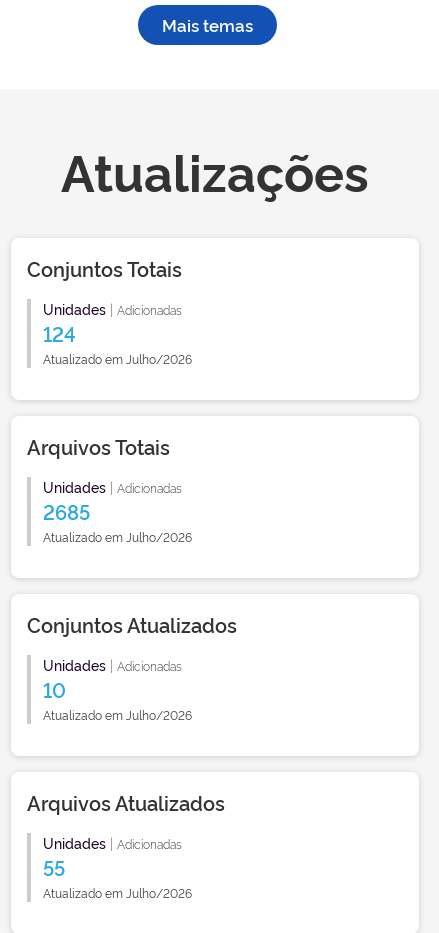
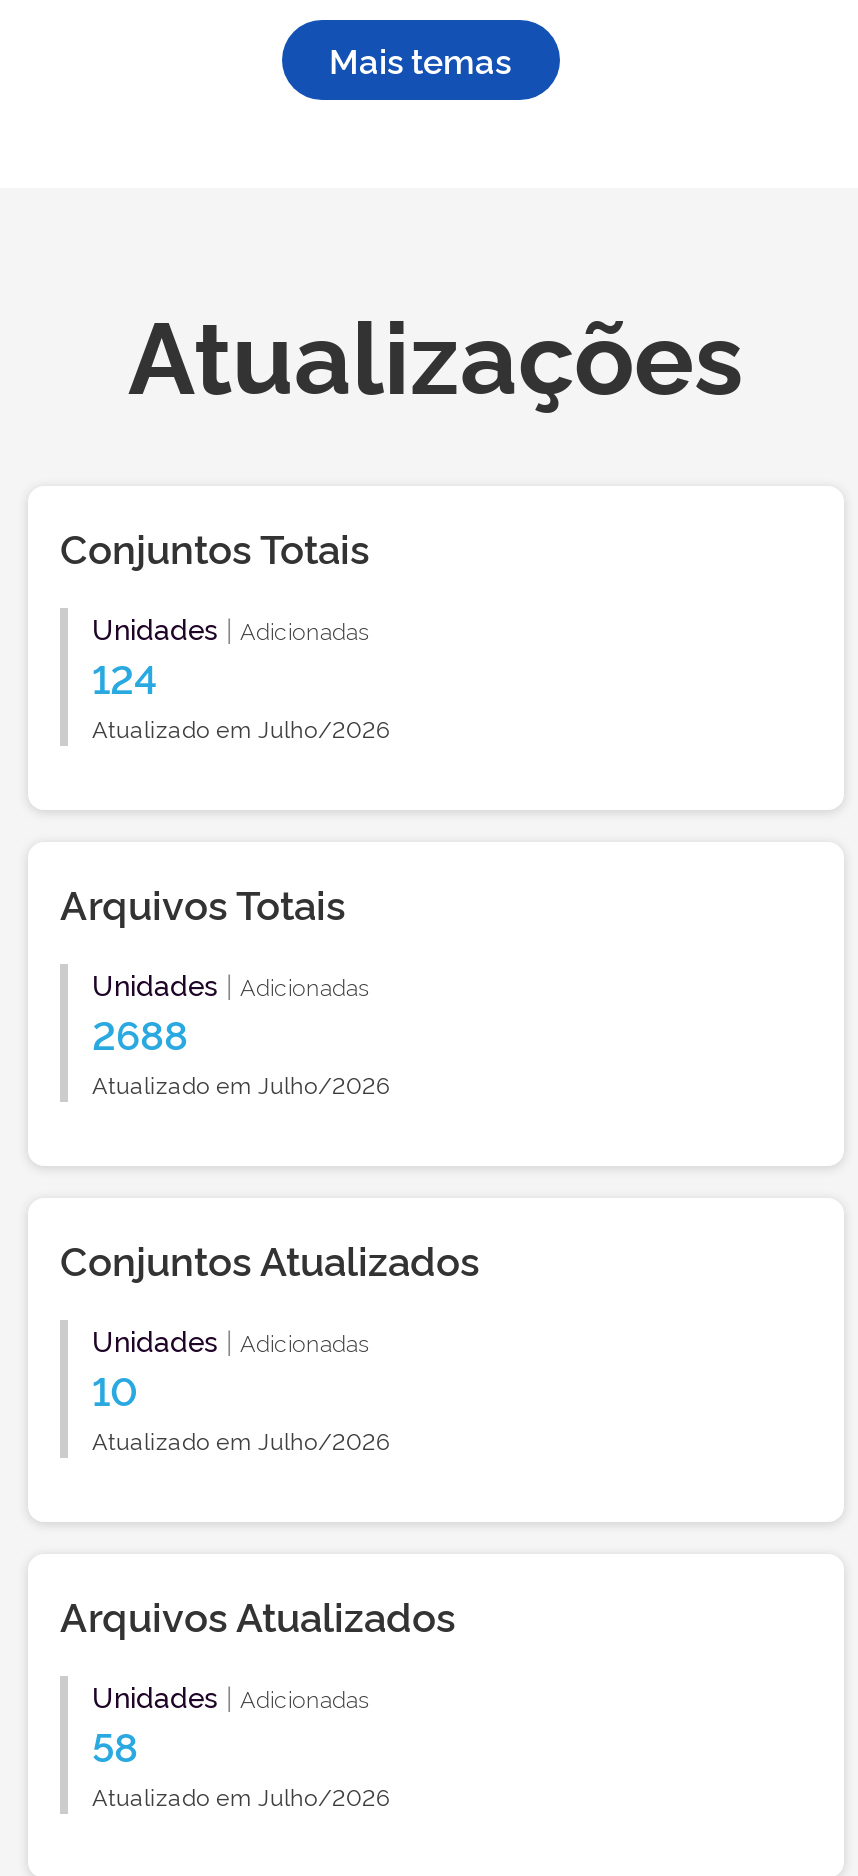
[43,496,90,524] 2685 -> [92,1003,188,1059] 2688
[43,852,65,880] 55 -> [92,1715,138,1771] 58

